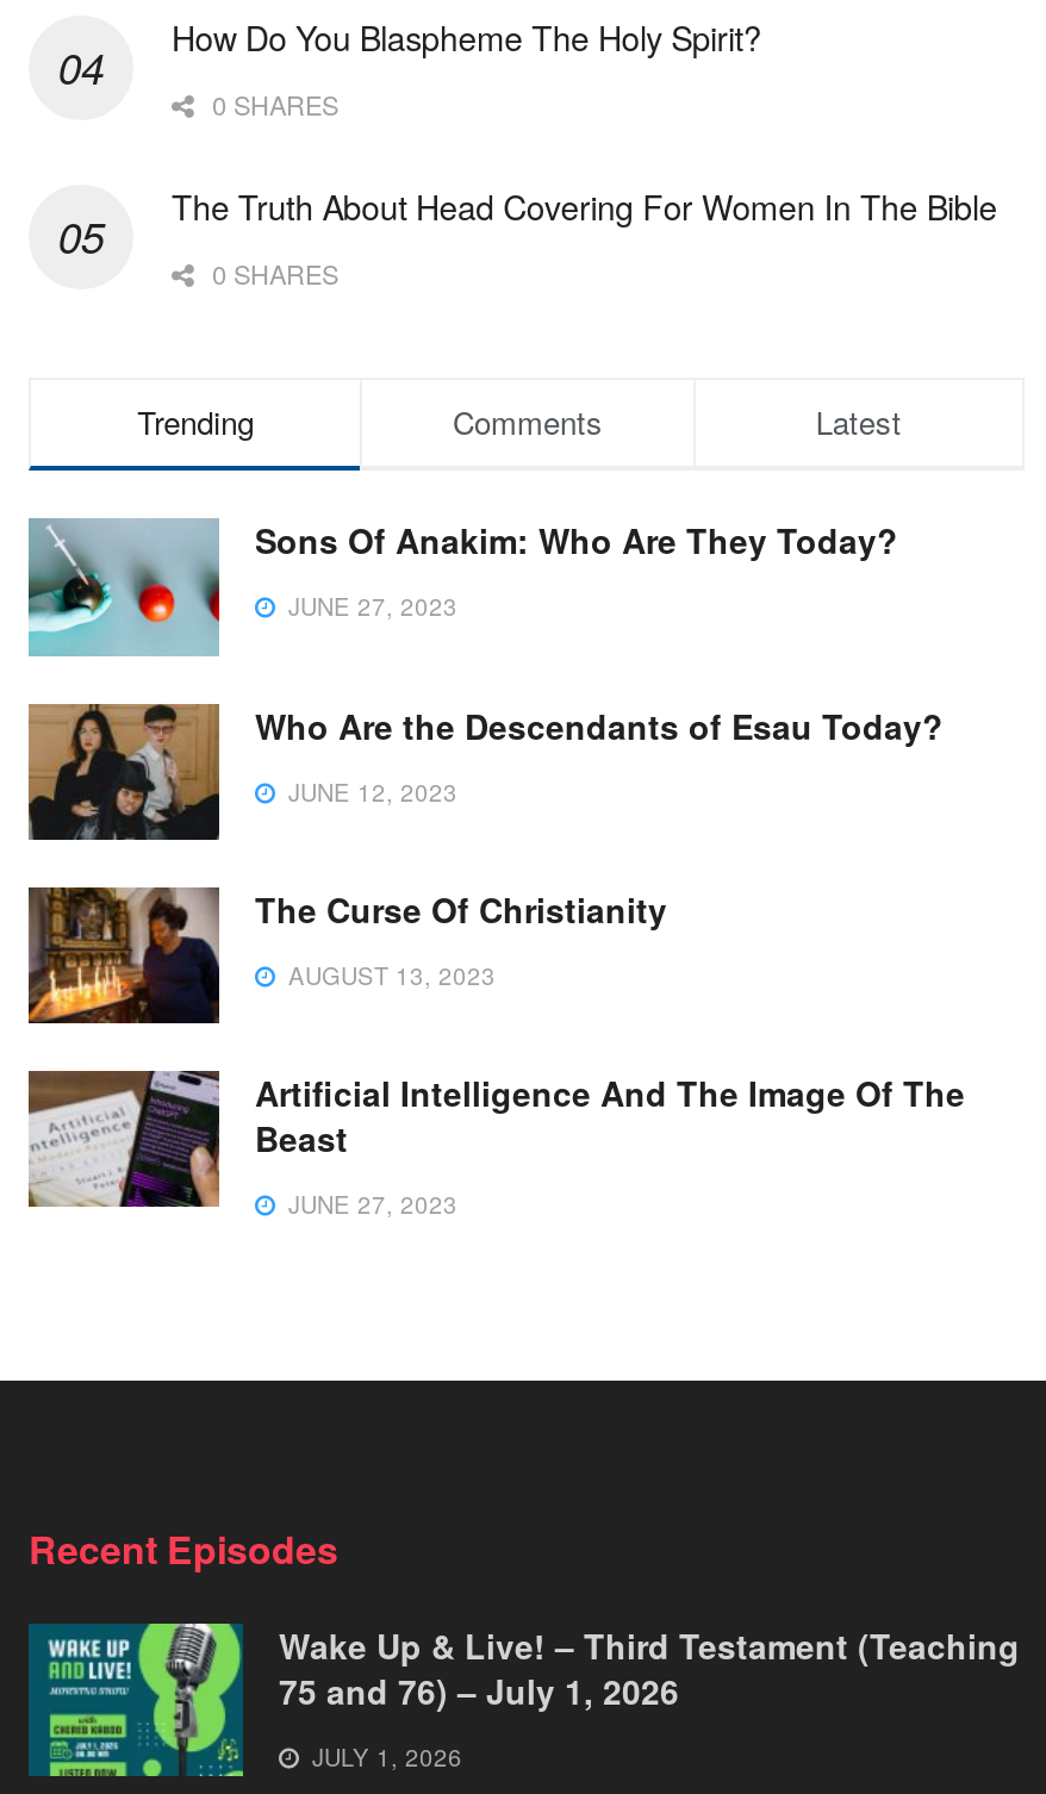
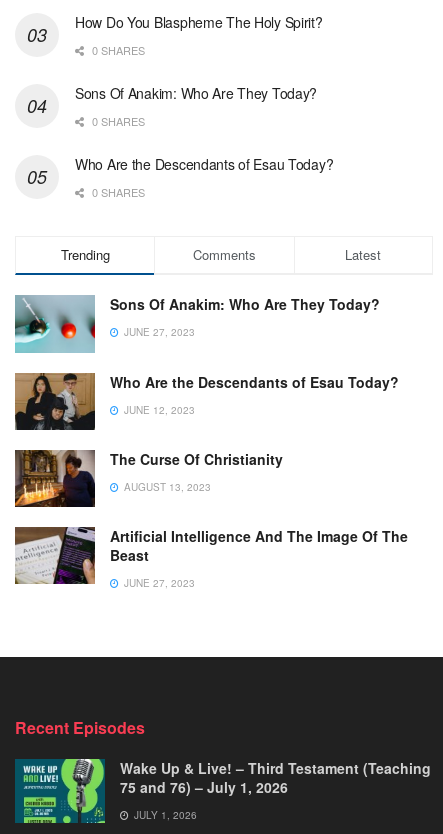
[172,183,997,231] The Truth About Head Covering For Women In The Bible -> [75,83,333,174] Sons Of Anakim: Who Are They Today? | 0 SHARES | Who Are the Descendants of Esau Today?

